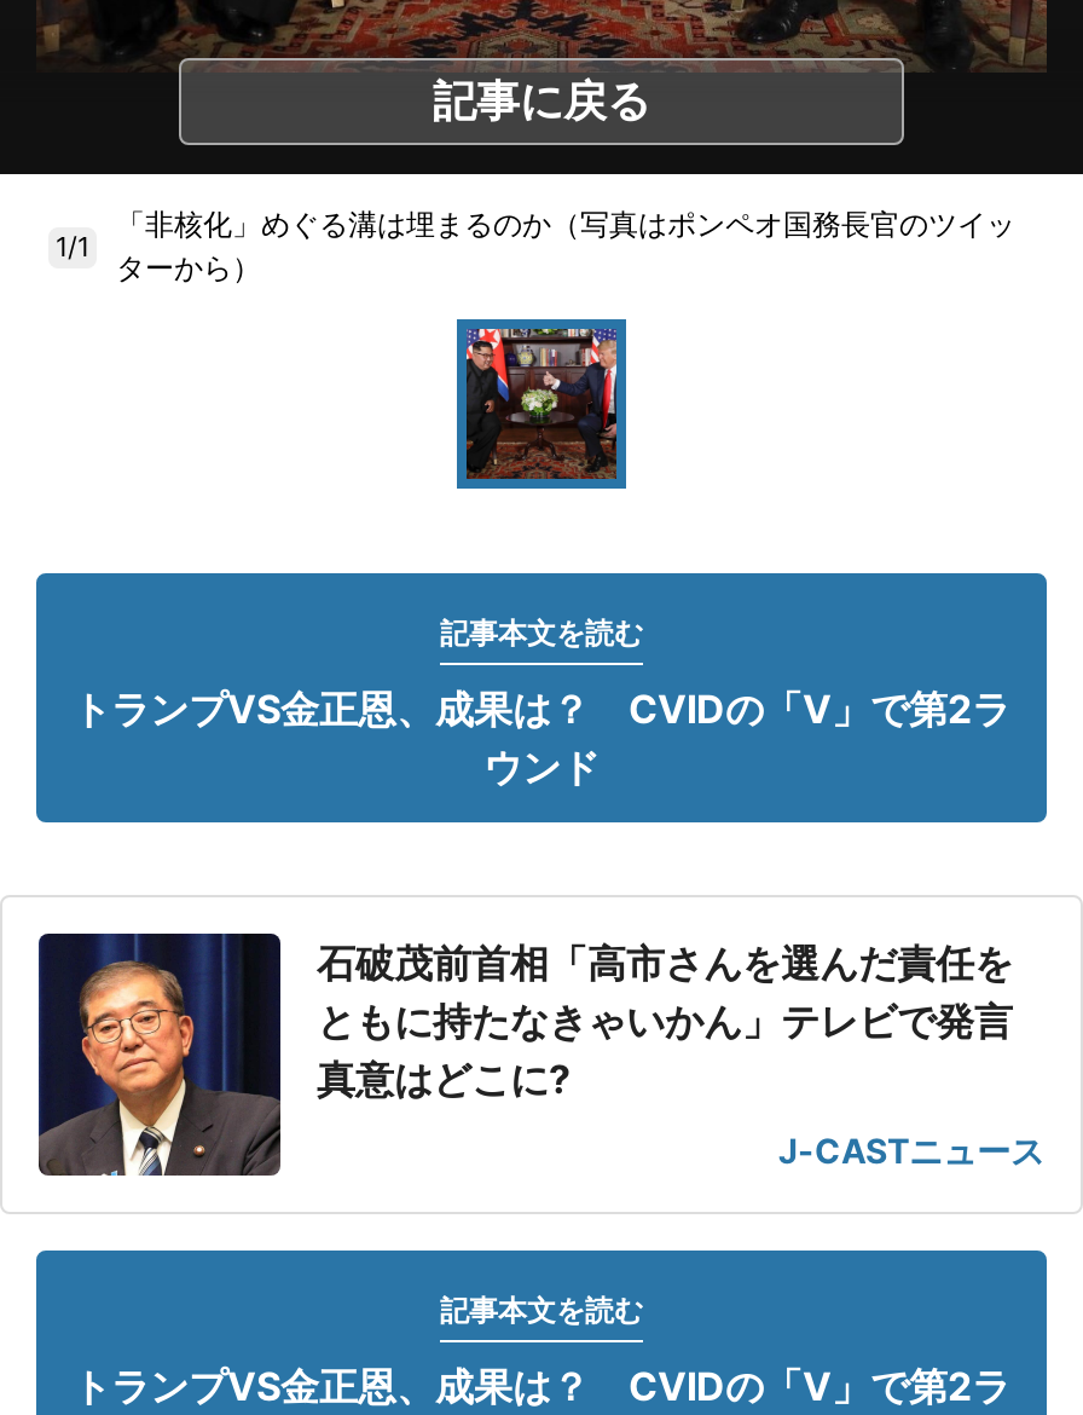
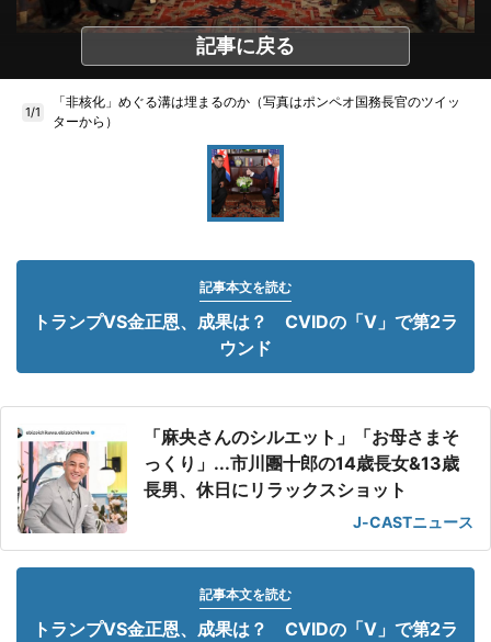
[36,931,1013,1176] [image] | 石破茂前首相「高市さんを選んだ責任を | ともに持たなきゃいかん」テレビで発言 | 真意はどこに? -> [16,424,459,533] [image] | 「麻央さんのシルエット」「お母さまそ | っくり」...市川團十郎の14歳長女&13歳 | 長男、休日にリラックスショット

